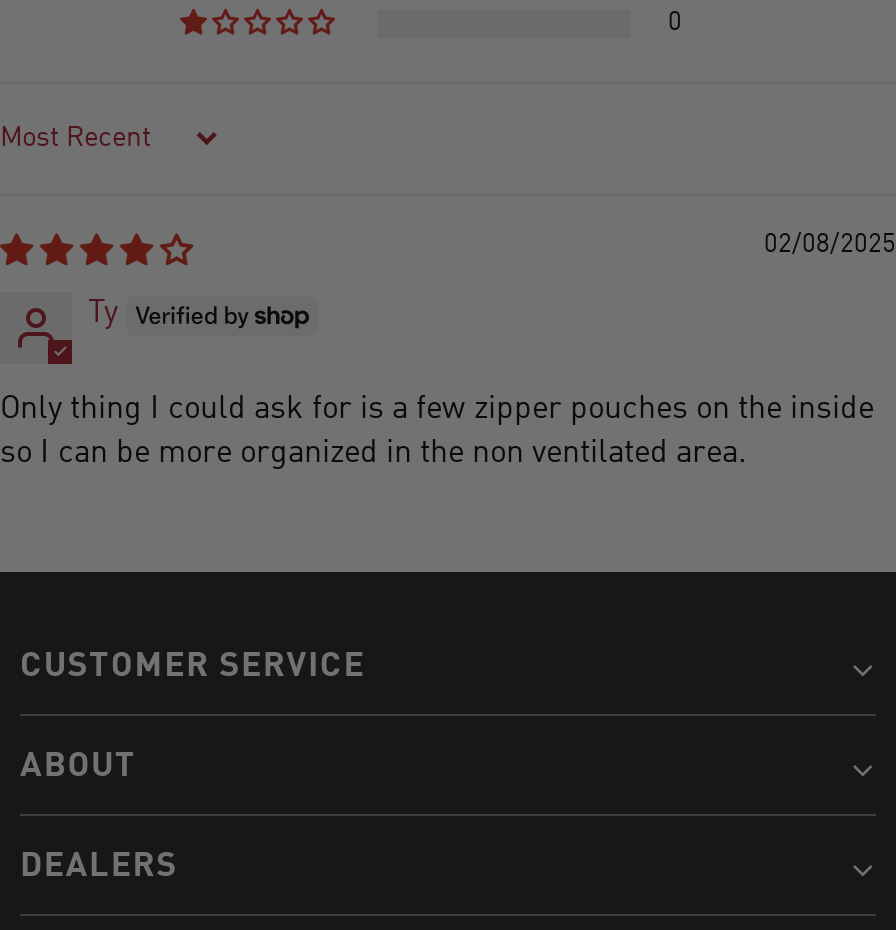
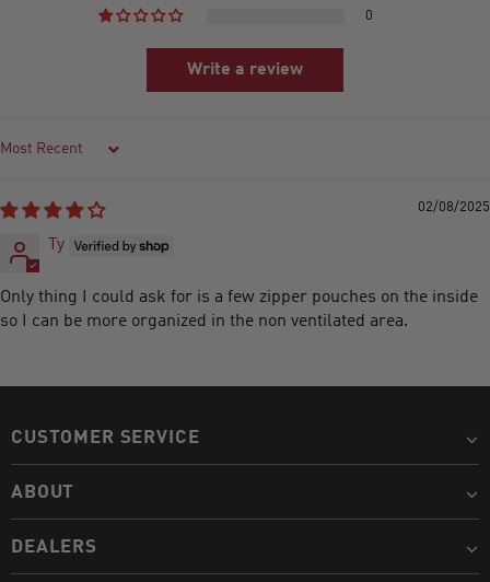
none -> [187,62,303,79] Write a review

